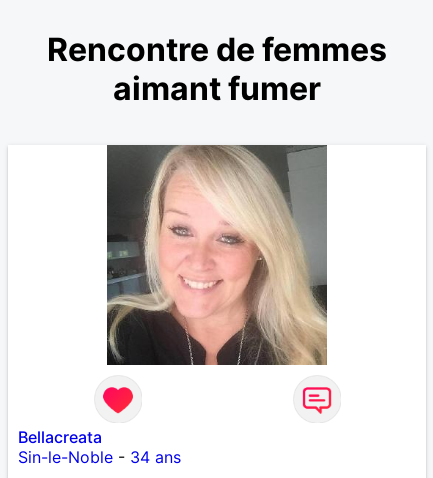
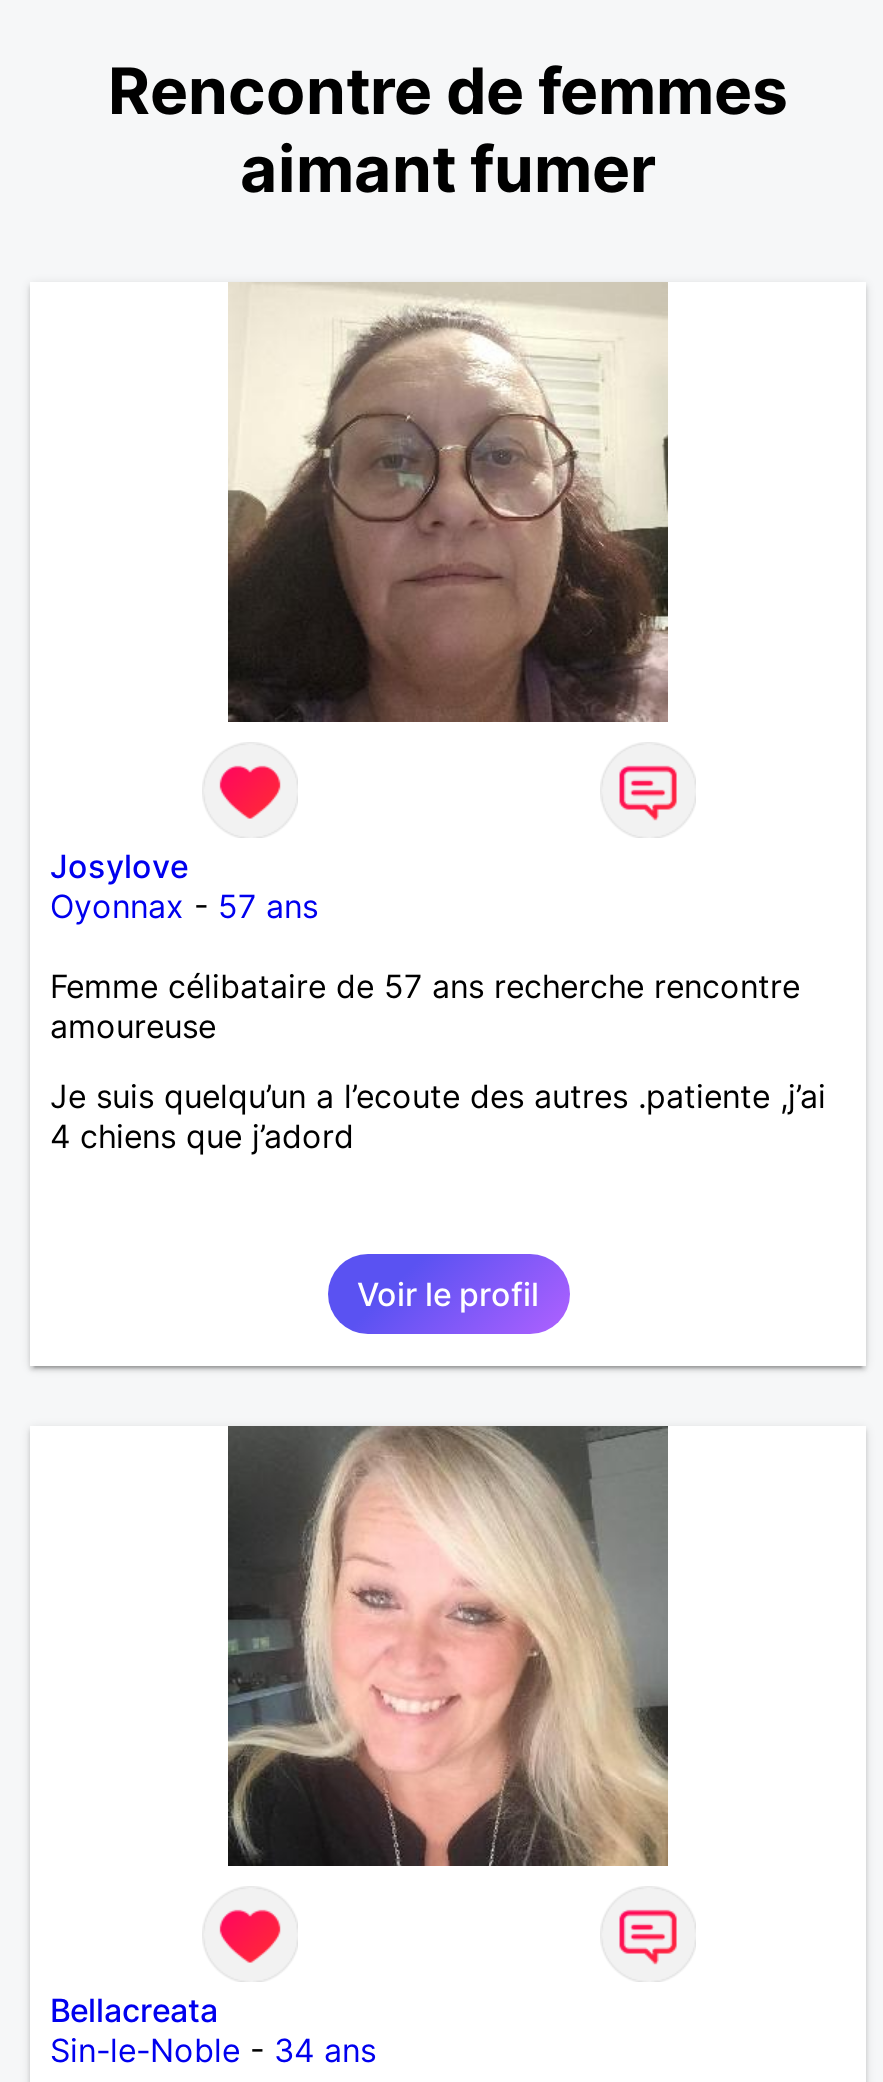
none -> [50,846,826,1156] Josylove | Oyonnax - 57 ans | Femme célibataire de 57 ans recherche rencontre | amoureuse | Je suis quelqu’un a l’ecoute des autres .patiente ,j’ai | 4 chiens que j’adord
none -> [226,282,668,724] [image]
none -> [357,1274,539,1314] Voir le profil

